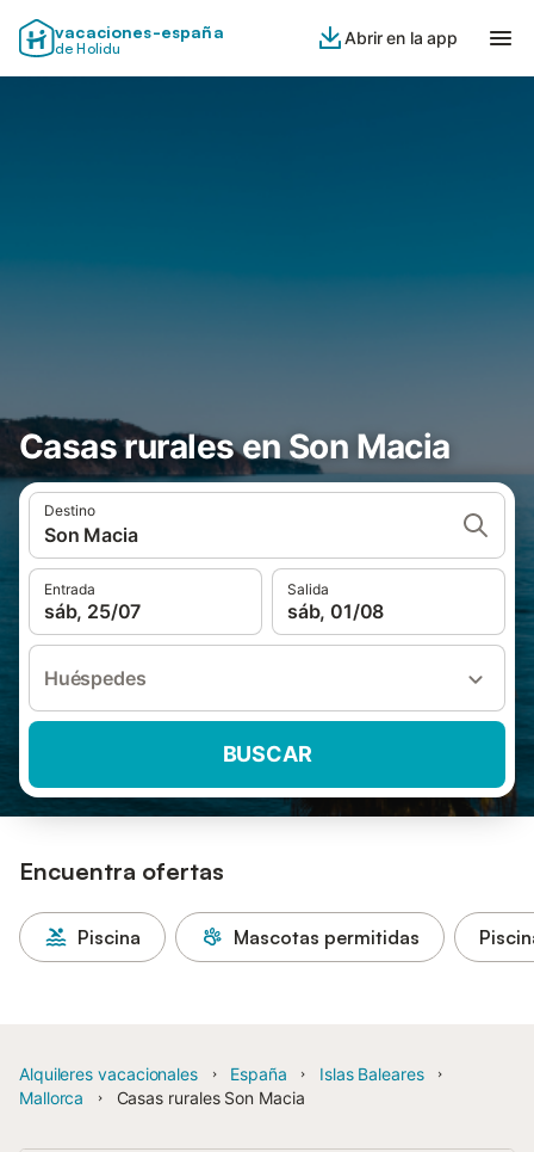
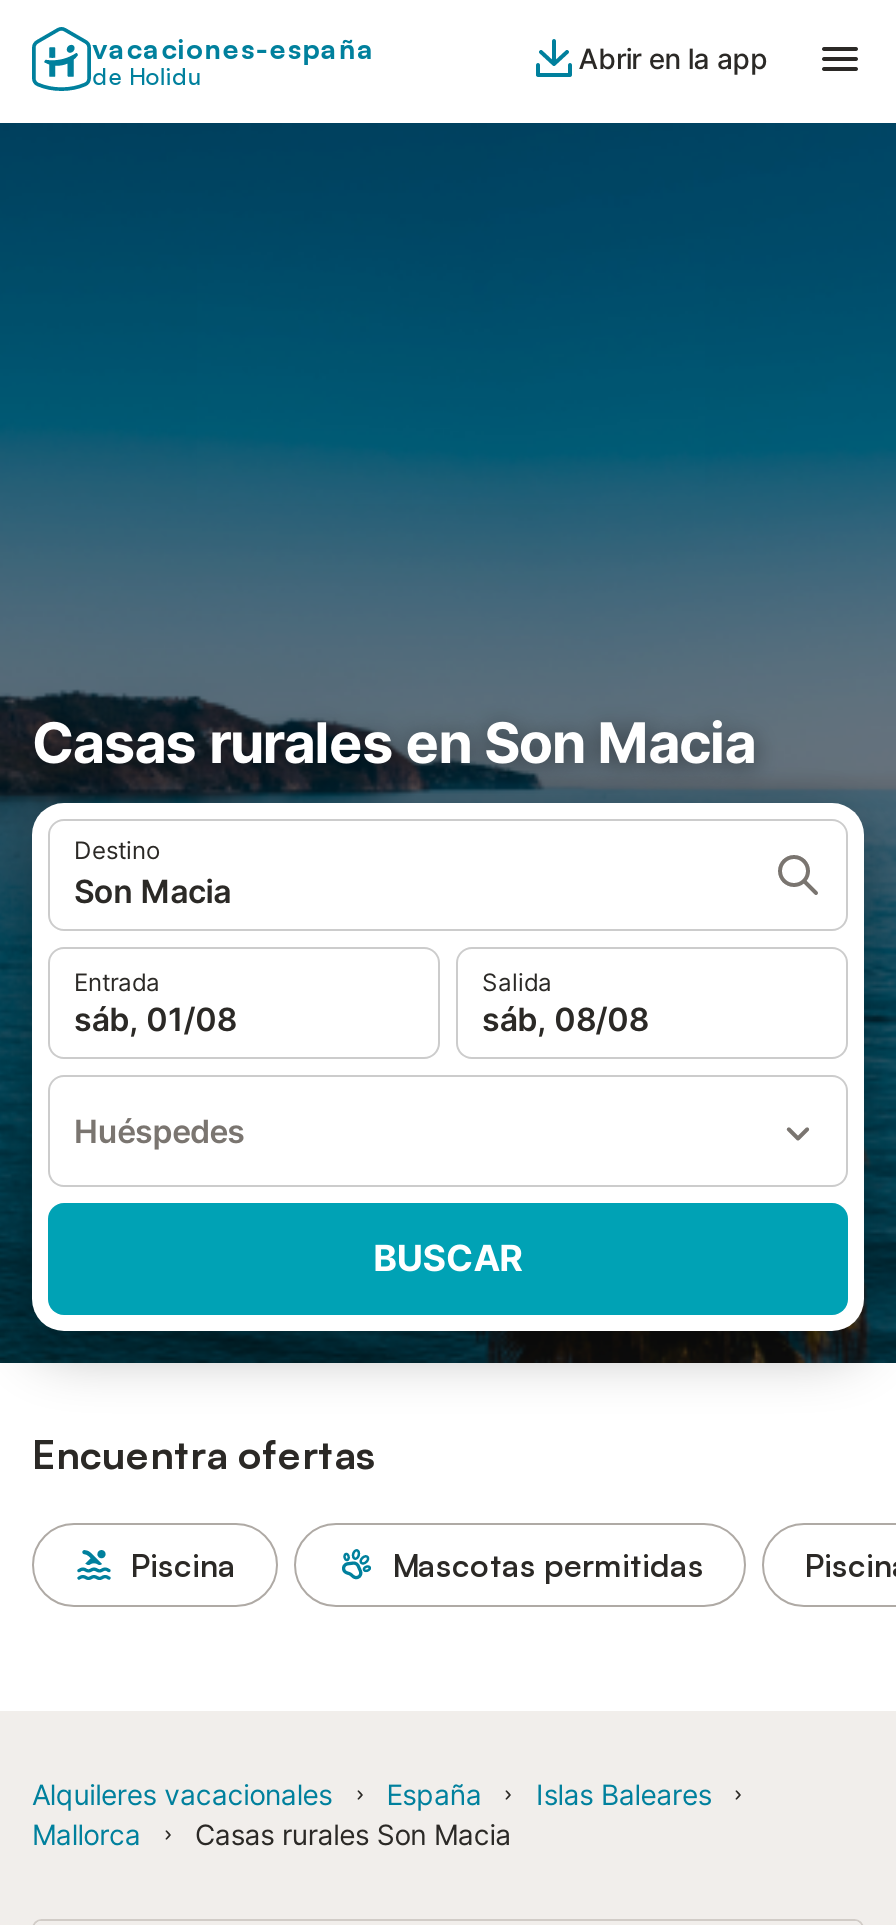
[44,599,141,623] sáb, 25/07 -> [74,999,236,1039] sáb, 01/08
[287,599,384,623] sáb, 01/08 -> [482,999,648,1039] sáb, 08/08

